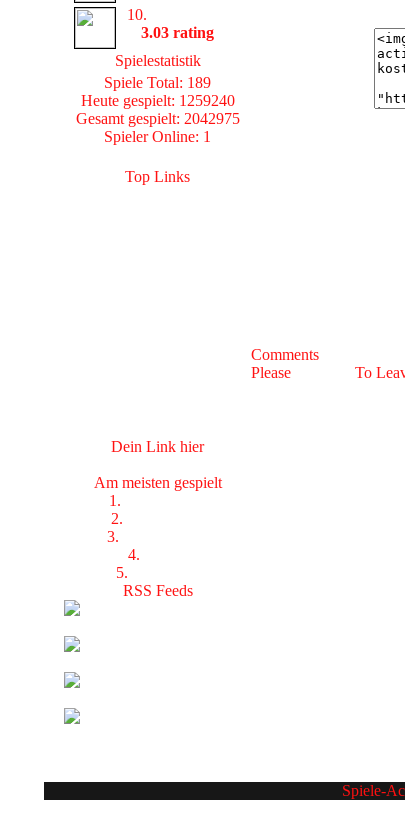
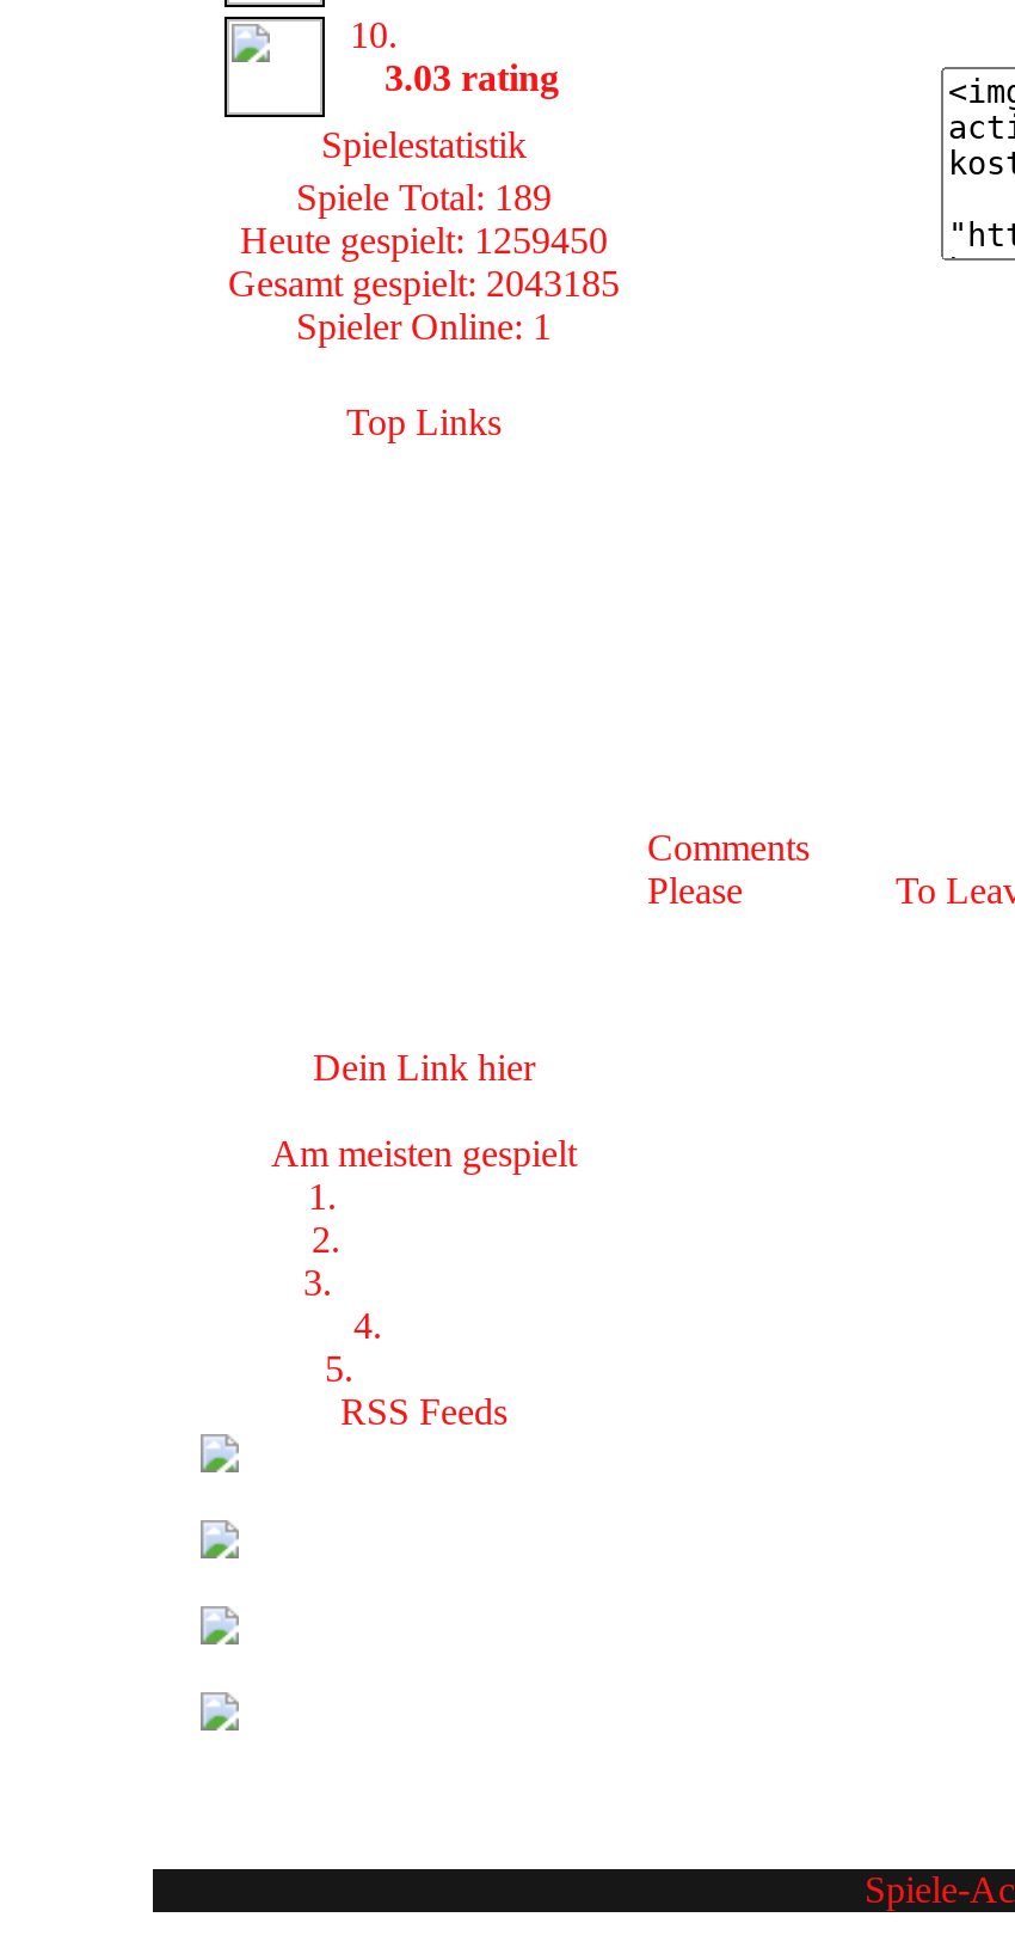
[80,92,234,109] Heute gespielt: 1259240 -> [240,220,608,261] Heute gespielt: 1259450
[75,110,239,127] Gesamt gespielt: 2042975 -> [228,263,620,304] Gesamt gespielt: 2043185

